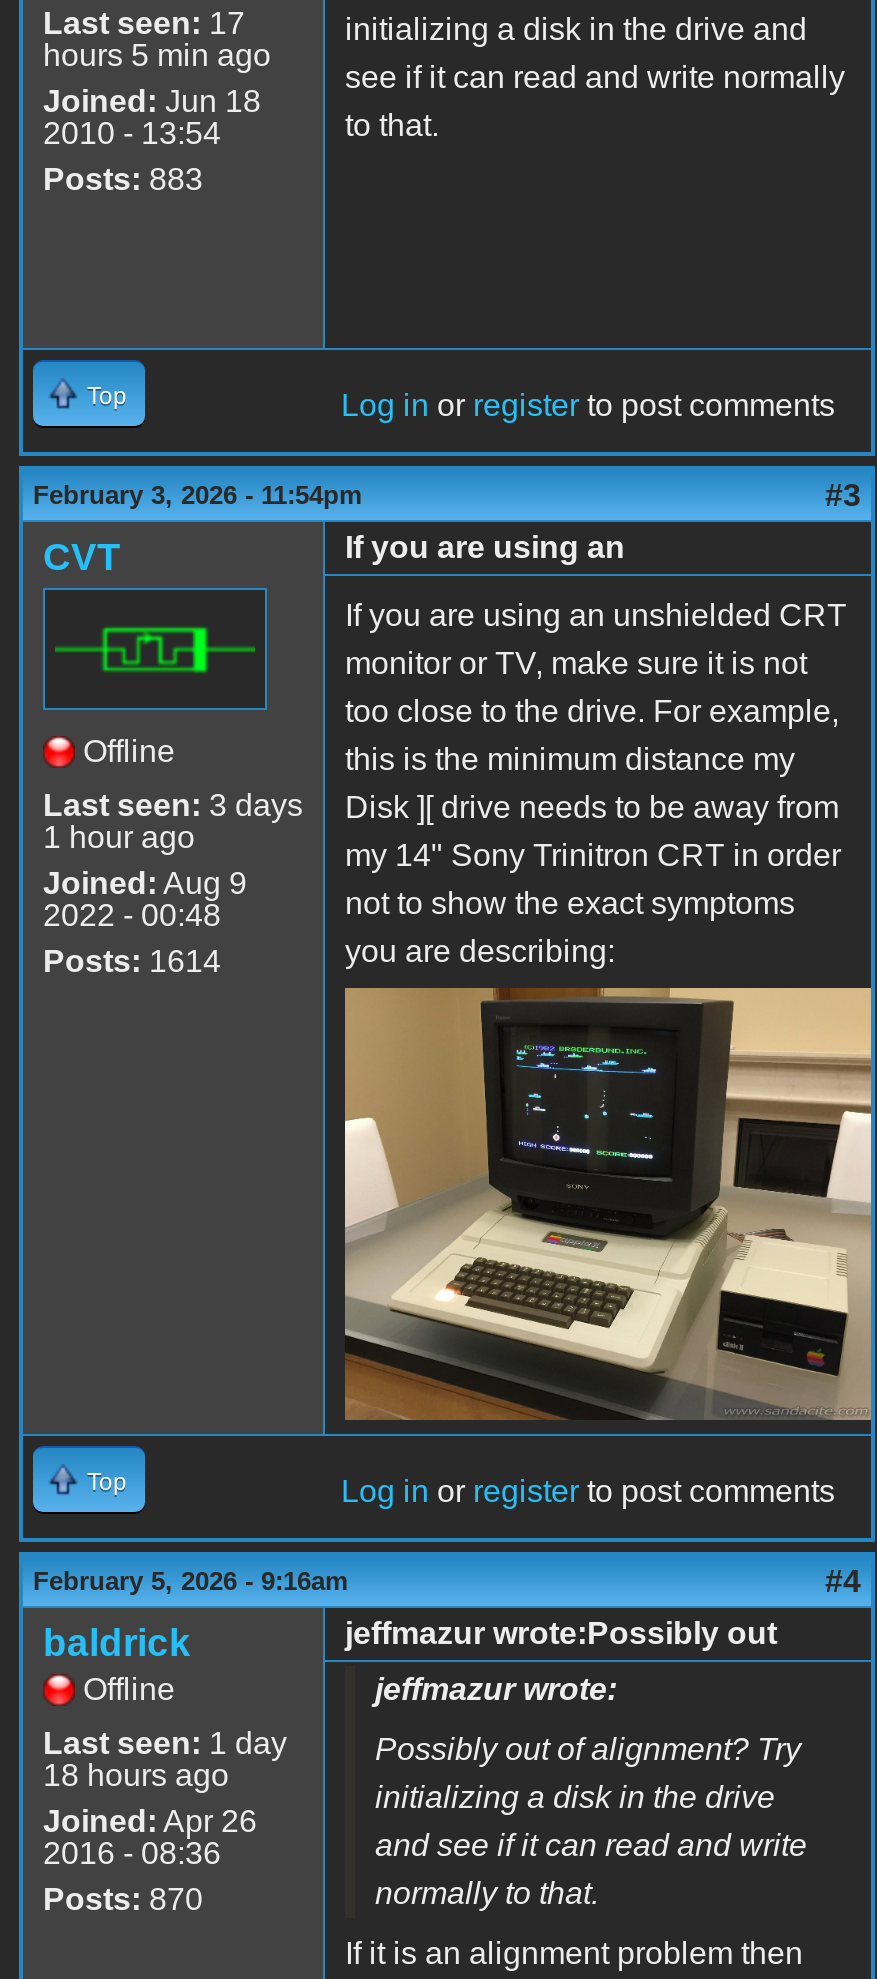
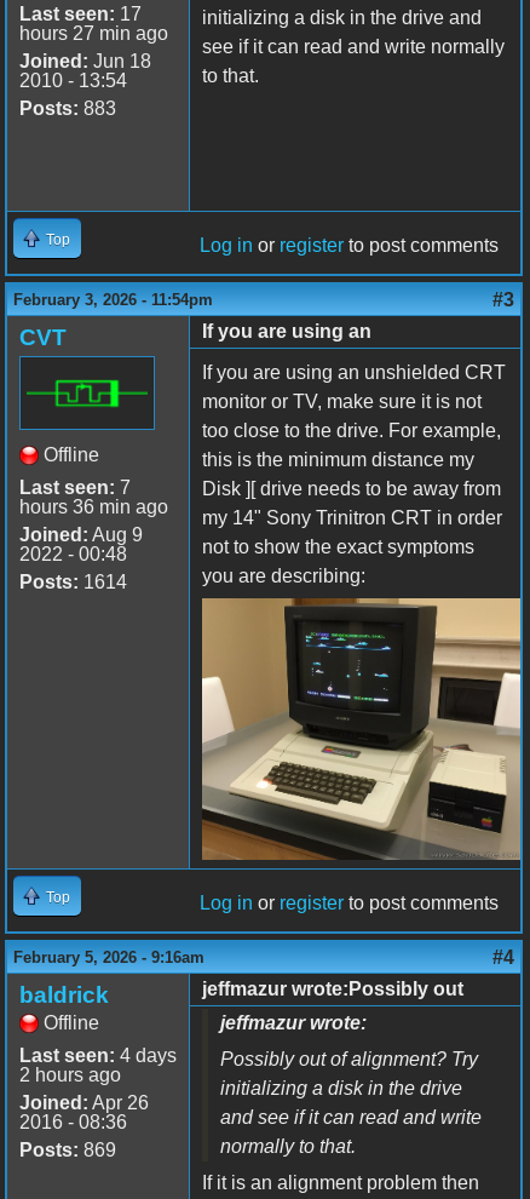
[43,38,271,72] hours 5 min ago -> [19,23,168,43] hours 27 min ago
[43,788,303,854] Last seen: 3 days | 1 hour ago -> [19,477,168,517] Last seen: 7 | hours 36 min ago
[43,1726,287,1760] Last seen: 1 day -> [19,1045,177,1066] Last seen: 4 days
[43,1758,229,1792] 18 hours ago -> [19,1065,121,1085] 2 hours ago
[43,1882,203,1916] Posts: 870 -> [19,1140,116,1160] Posts: 869

